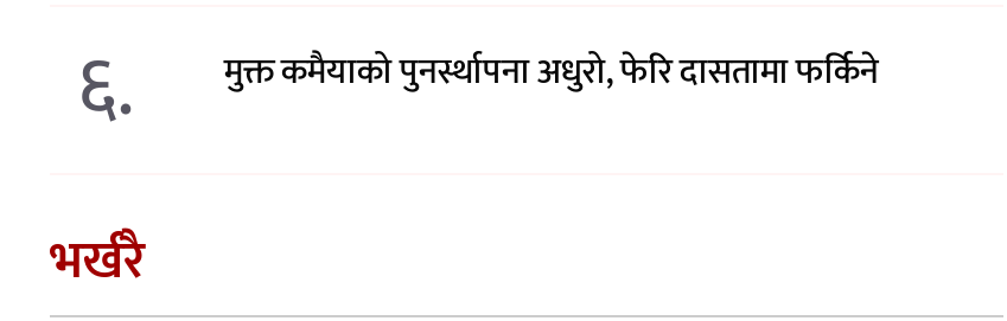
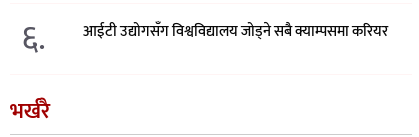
[224,43,878,102] मुक्त कमैयाको पुनर्स्थापना अधुरो, फेरि दासतामा फर्किने -> [83,18,388,43] आईटी उद्योगसँग विश्वविद्यालय जोड्ने सबै क्याम्पसमा करियर

